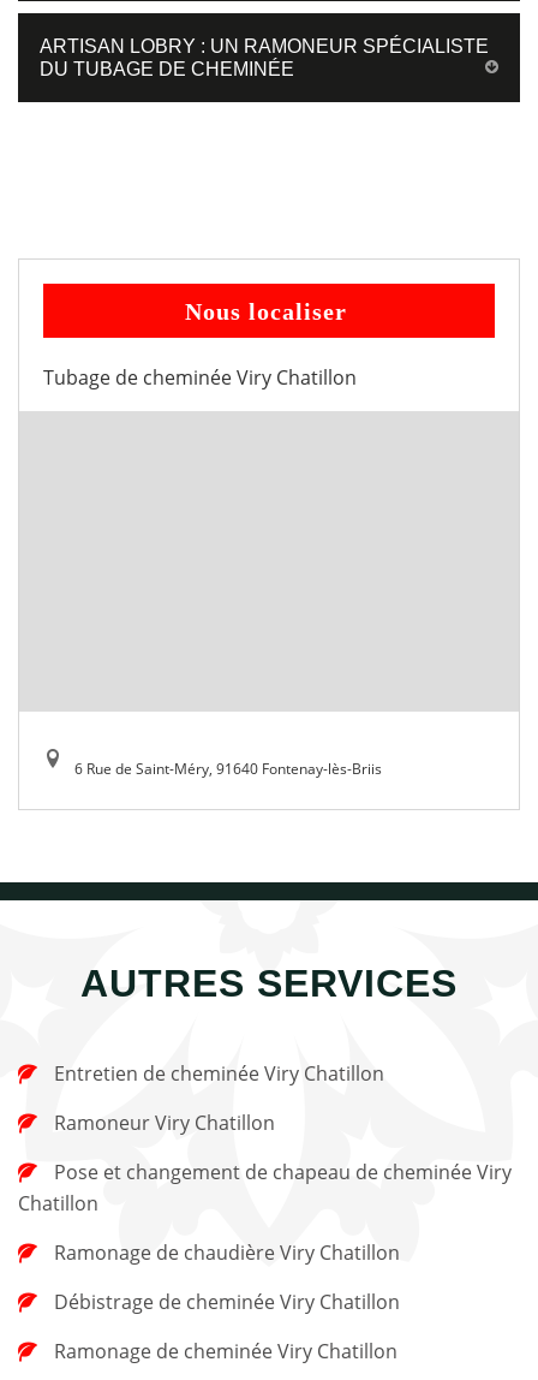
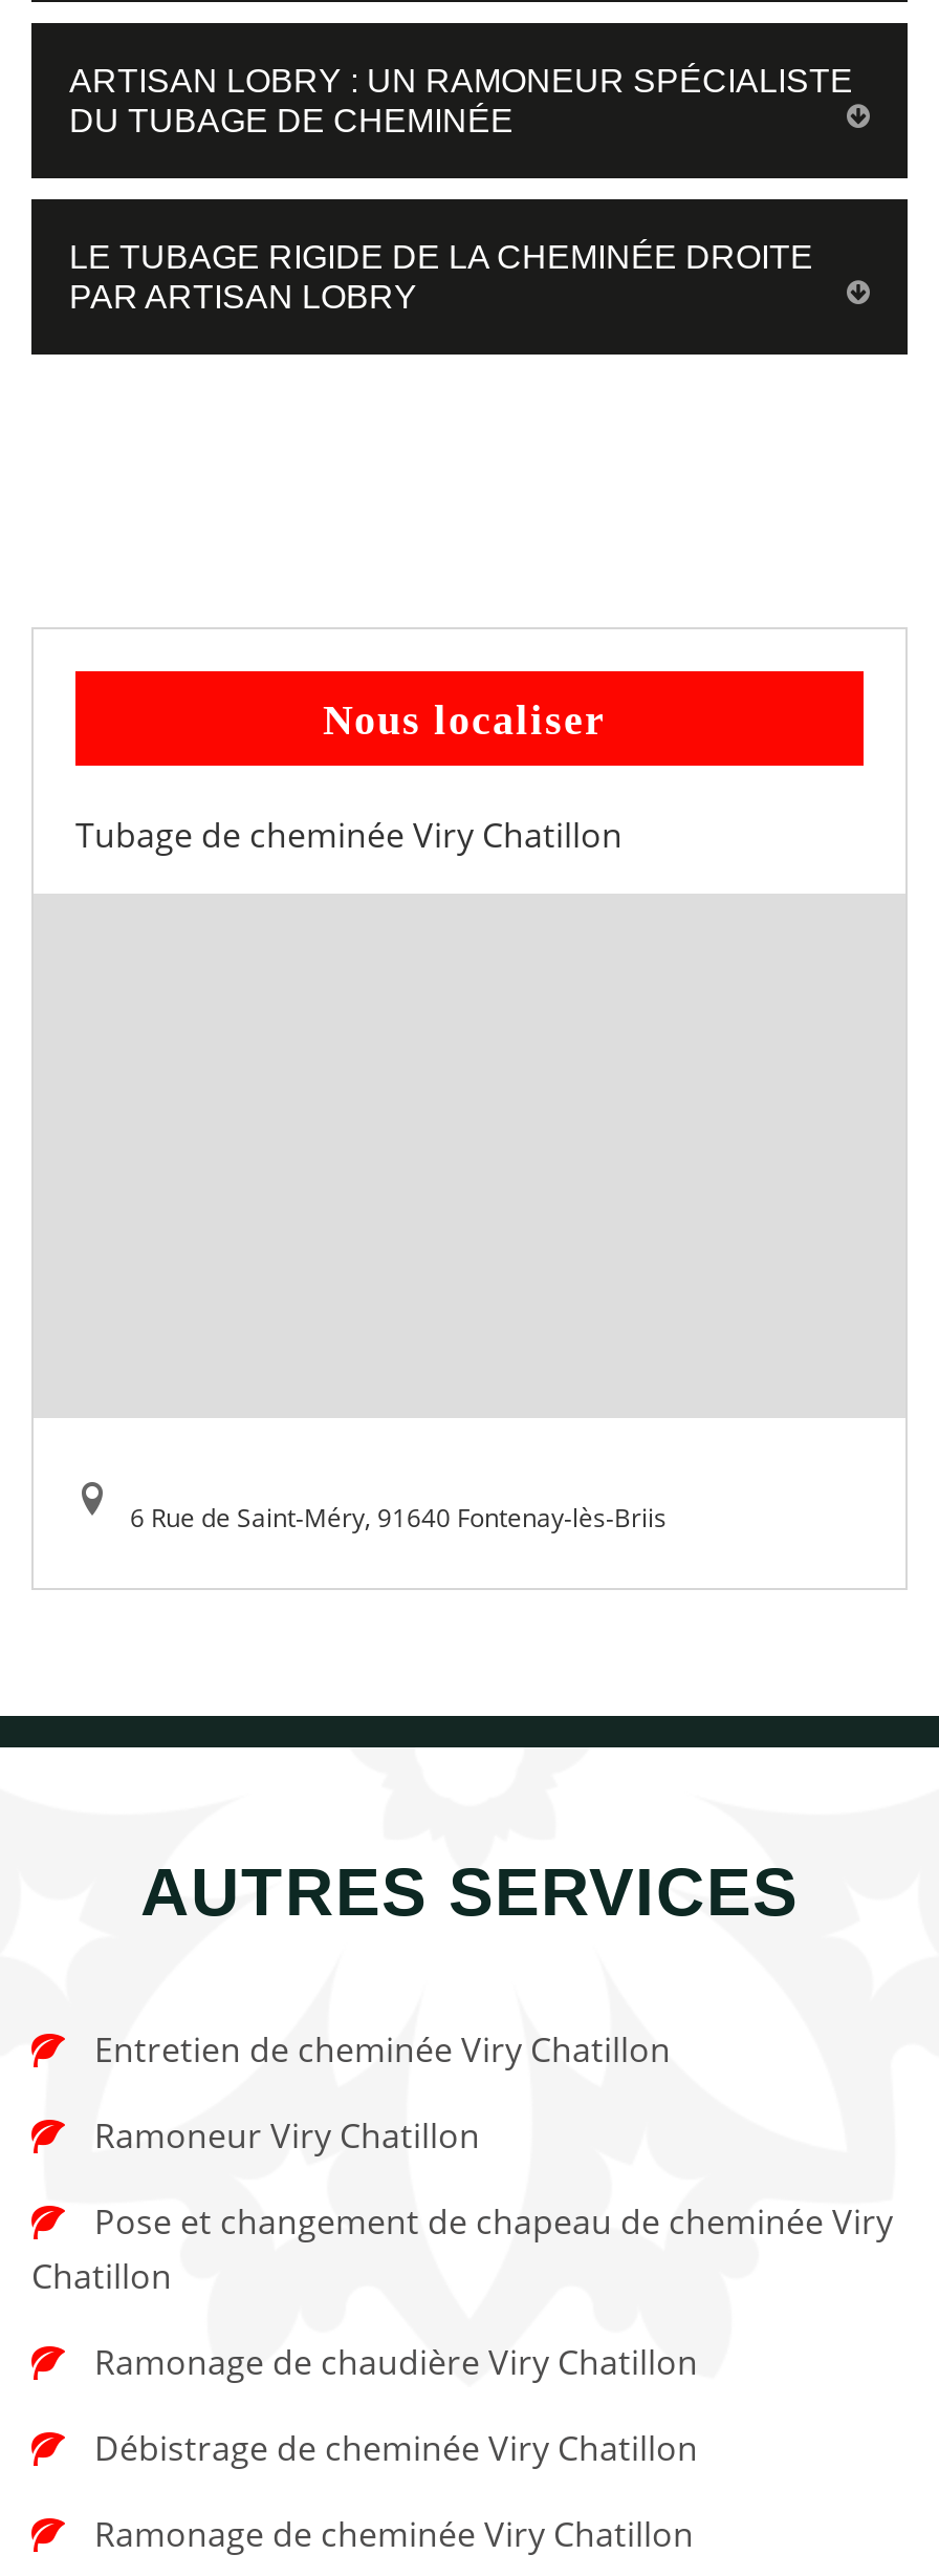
none -> [69,239,813,314] LE TUBAGE RIGIDE DE LA CHEMINÉE DROITE | PAR ARTISAN LOBRY

